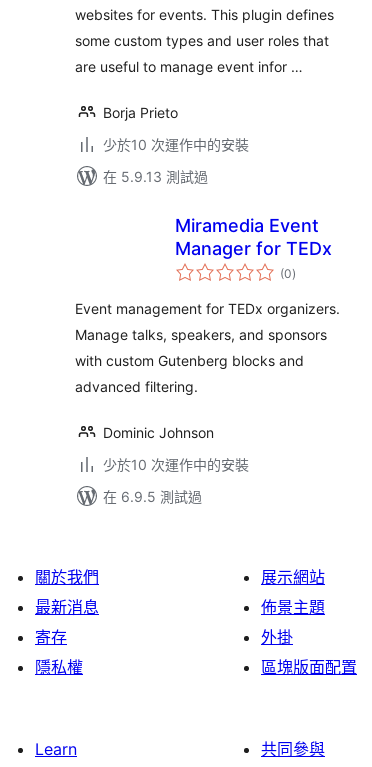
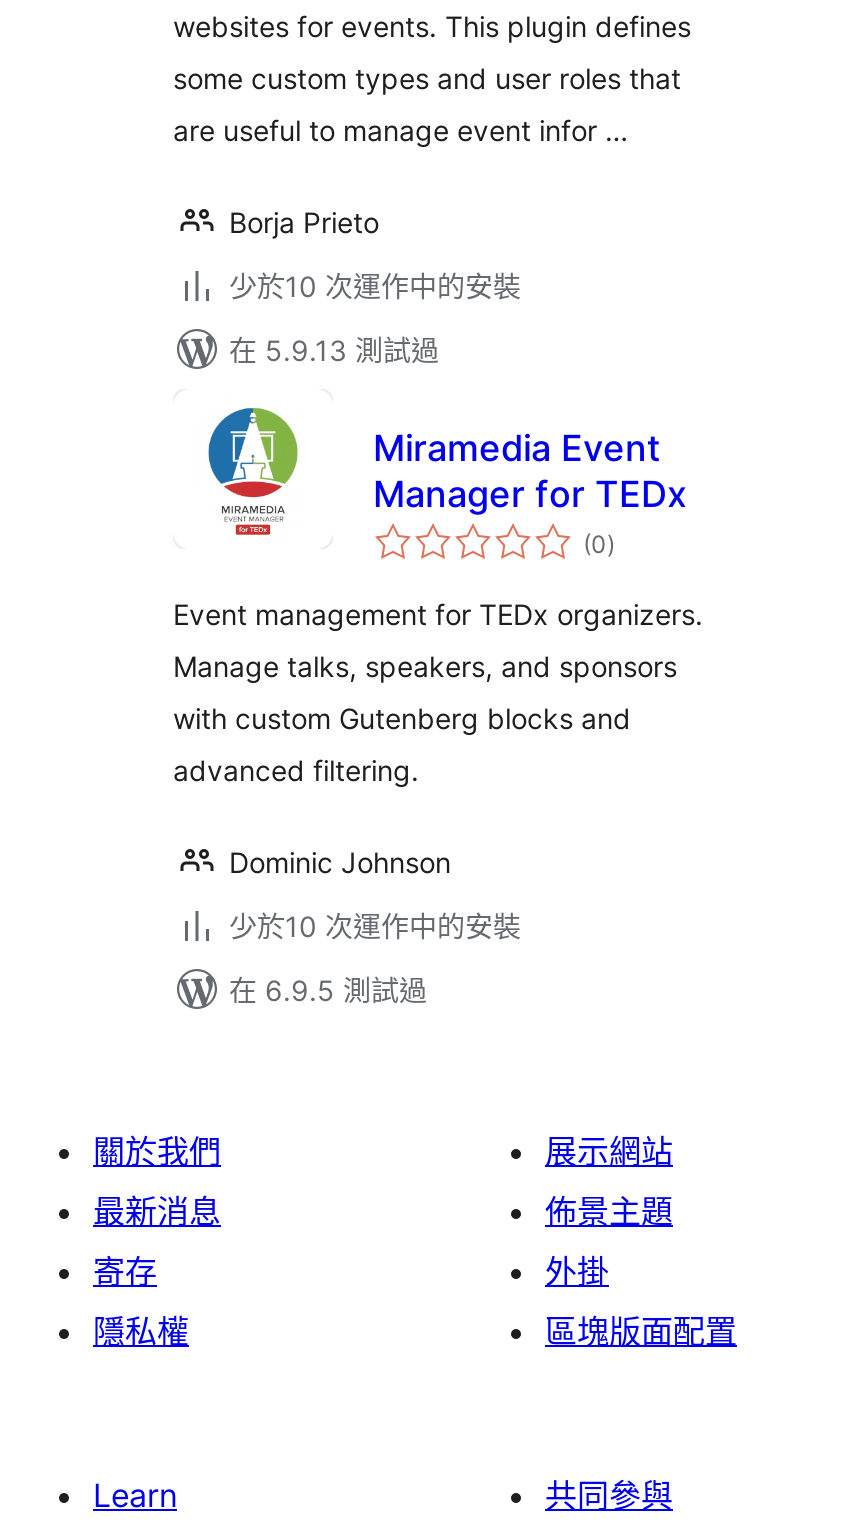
none -> [205,405,301,537] [image]

